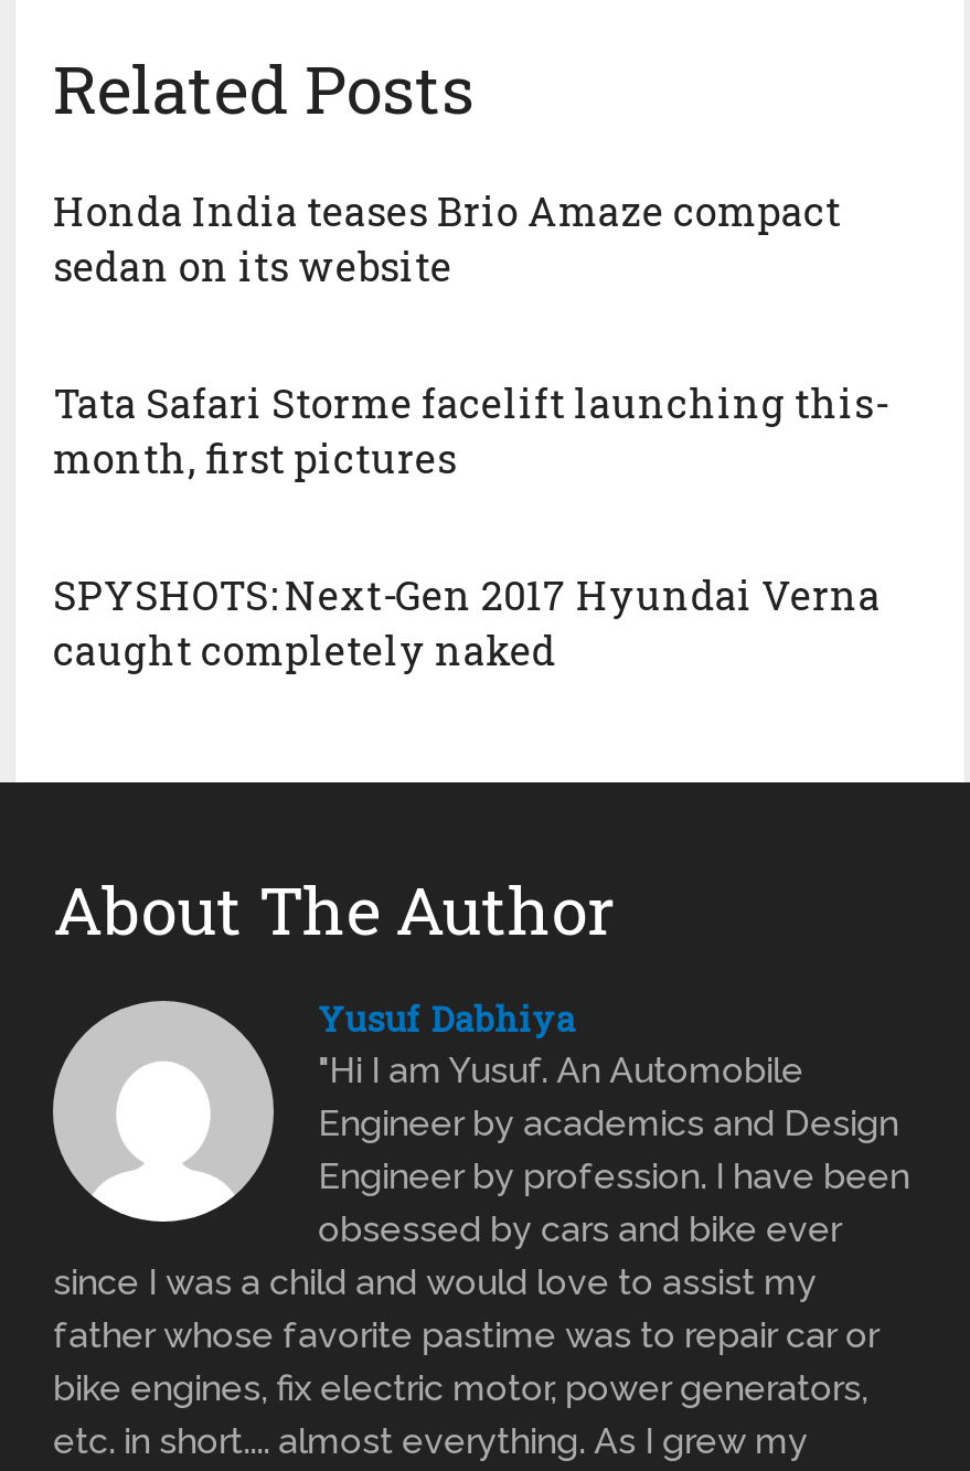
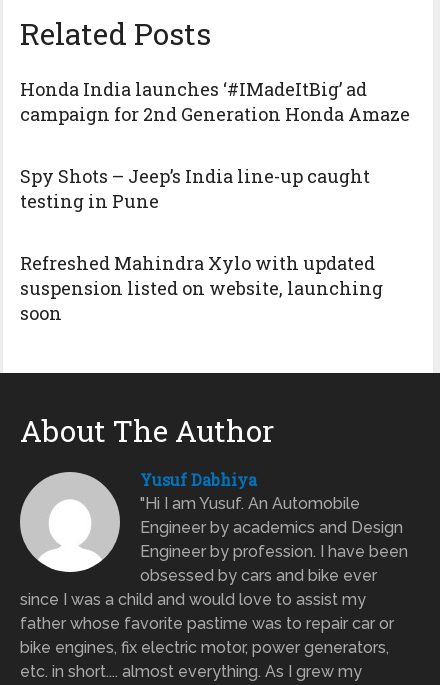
[53,184,841,292] Honda India teases Brio Amaze compact | sedan on its website -> [20,77,410,126] Honda India launches ‘#IMadeItBig’ ad | campaign for 2nd Generation Honda Amaze
[53,376,887,484] Tata Safari Storme facelift launching this- | month, first pictures -> [20,164,370,213] Spy Shots – Jeep’s India line-up caught | testing in Pune
[53,568,881,676] SPYSHOTS: Next-Gen 2017 Hyundai Verna | caught completely naked -> [20,251,383,325] Refreshed Mahindra Xylo with updated | suspension listed on website, launching | soon

